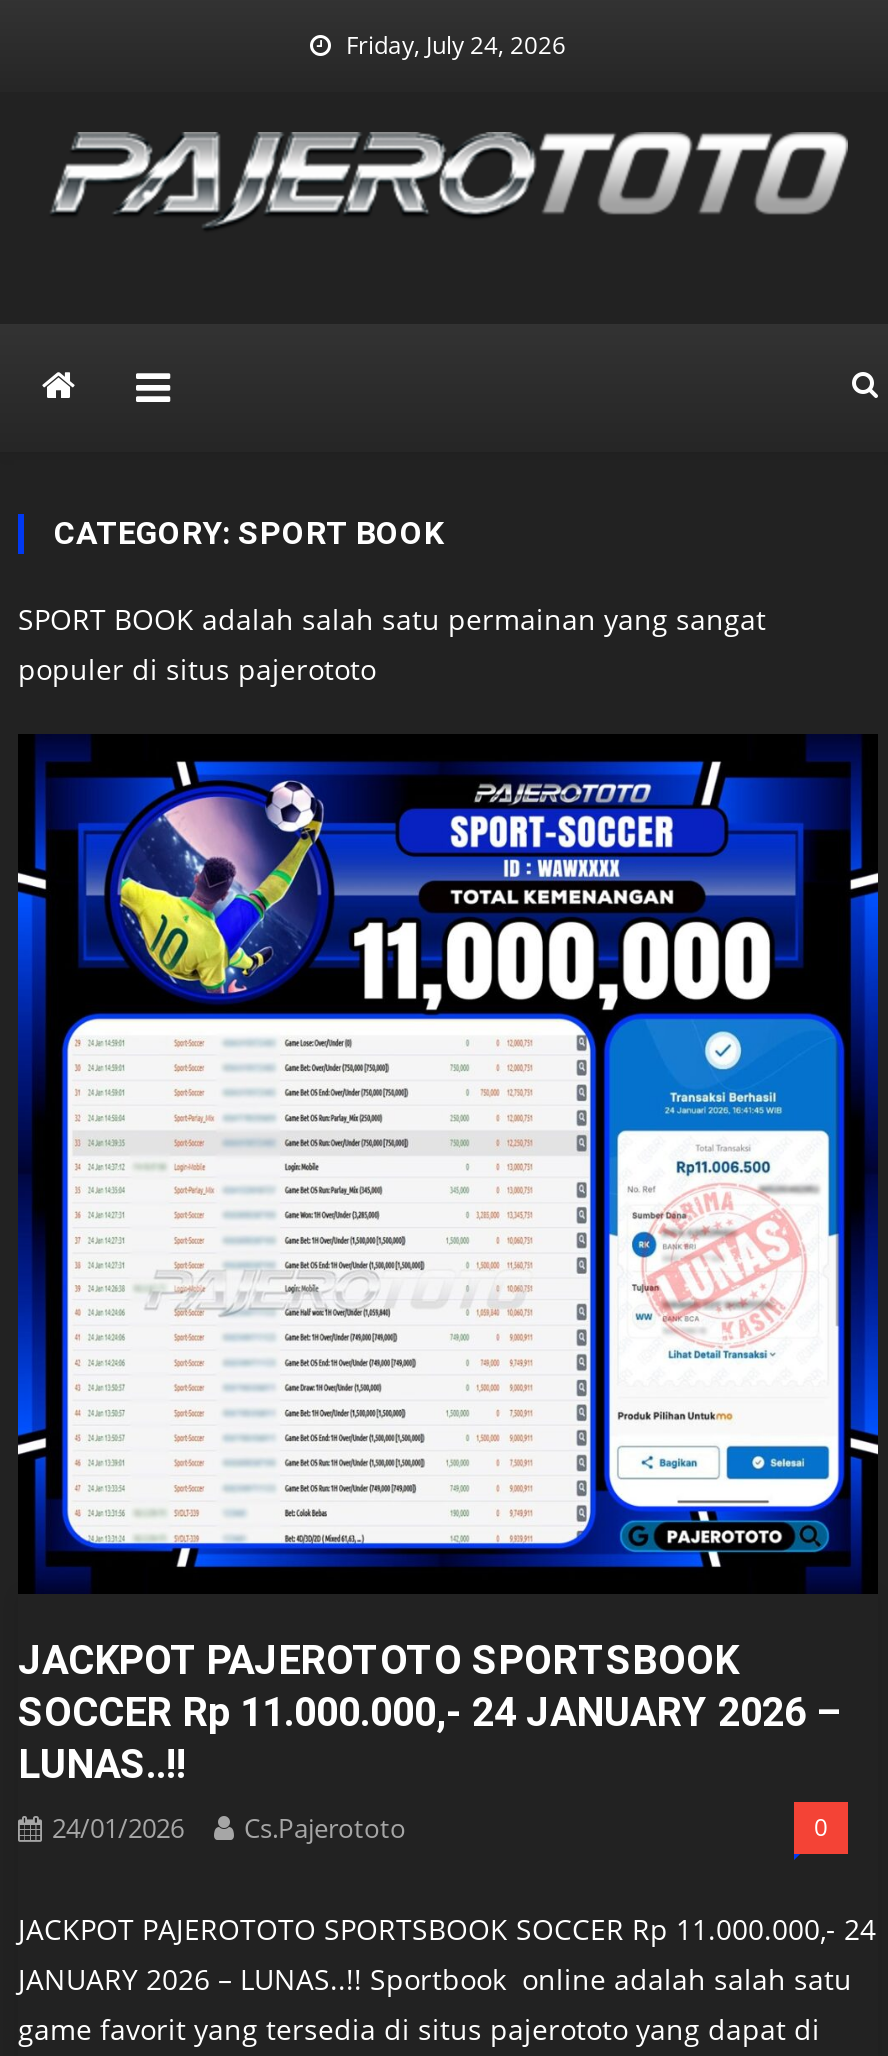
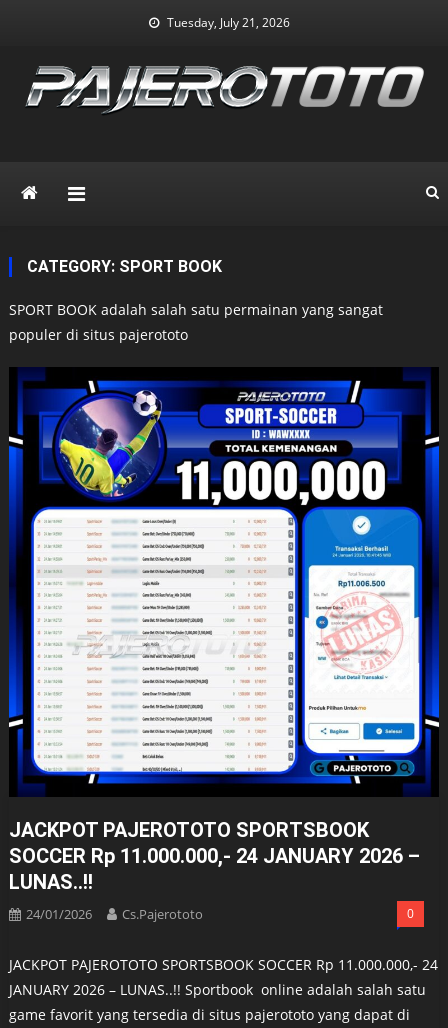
[346,28,566,62] Friday, July 24, 2026 -> [166,14,289,31] Tuesday, July 21, 2026

